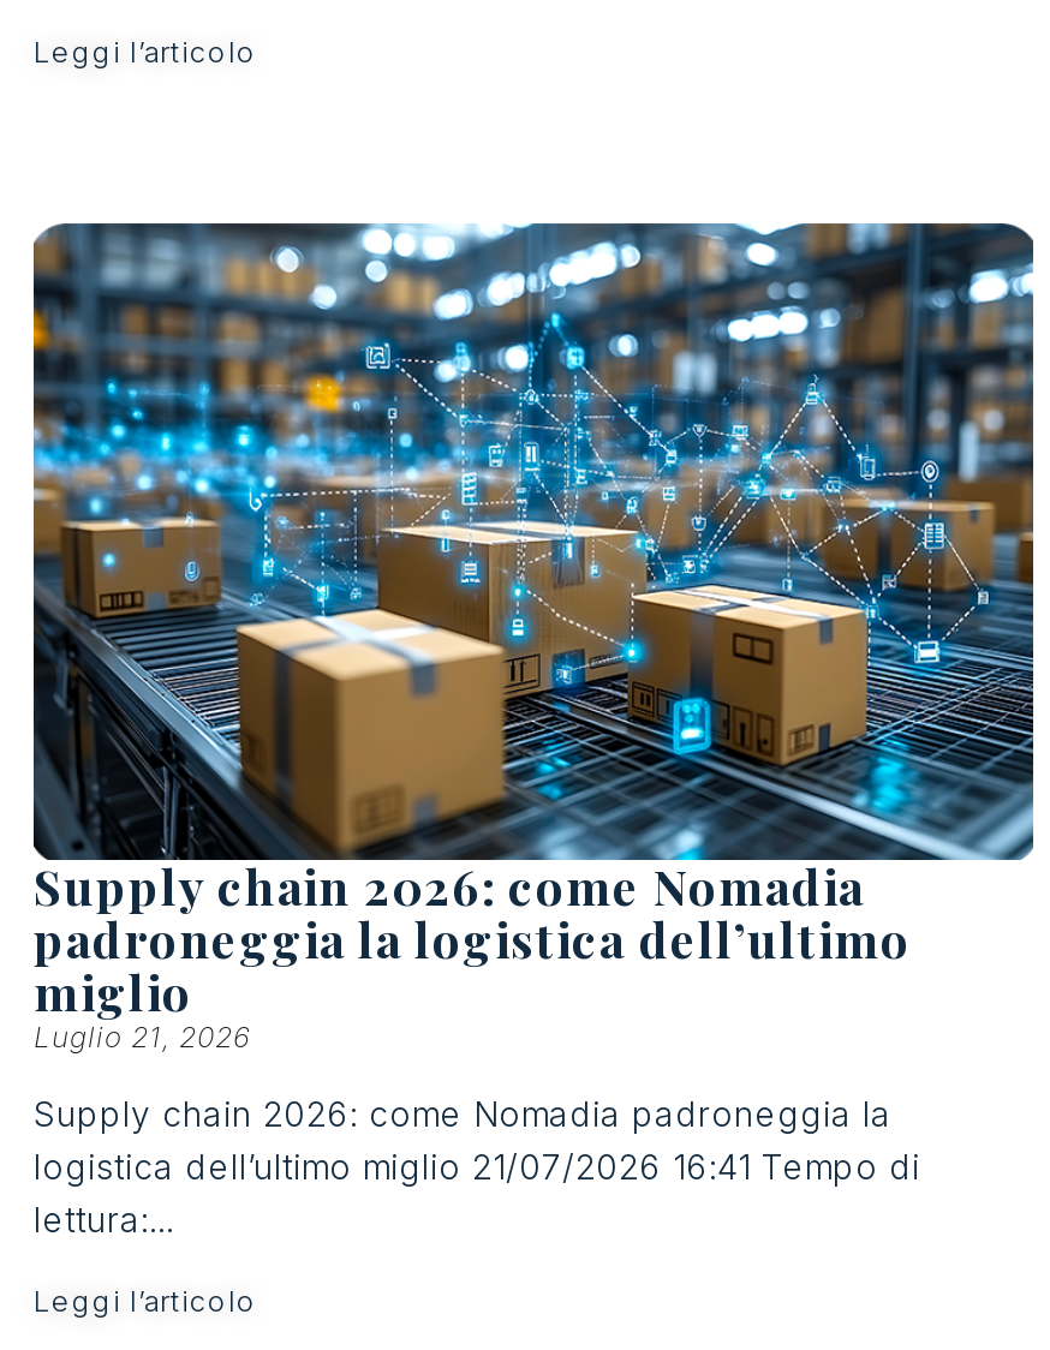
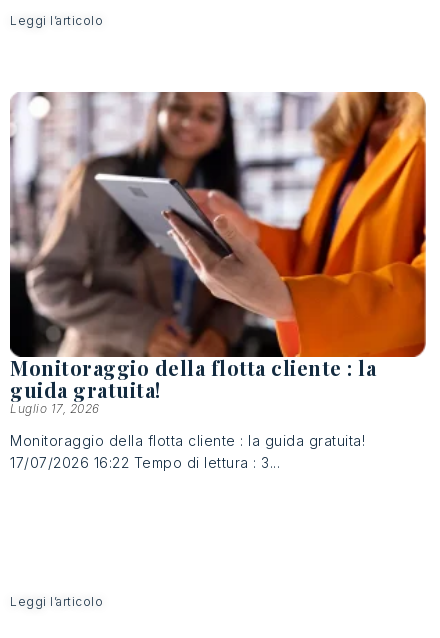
[31,222,1036,1053] [image] | Supply chain 2026: come Nomadia | padroneggia la logistica dell’ultimo | miglio | Luglio 21, 2026 -> [9,91,427,416] [image] | Monitoraggio della flotta cliente : la | guida gratuita! | Luglio 17, 2026
[34,1092,920,1238] Supply chain 2026: come Nomadia padroneggia la | logistica dell’ultimo miglio 21/07/2026 16:41 Tempo di | lettura:... -> [10,432,365,471] Monitoraggio della flotta cliente : la guida gratuita! | 17/07/2026 16:22 Tempo di lettura : 3...

